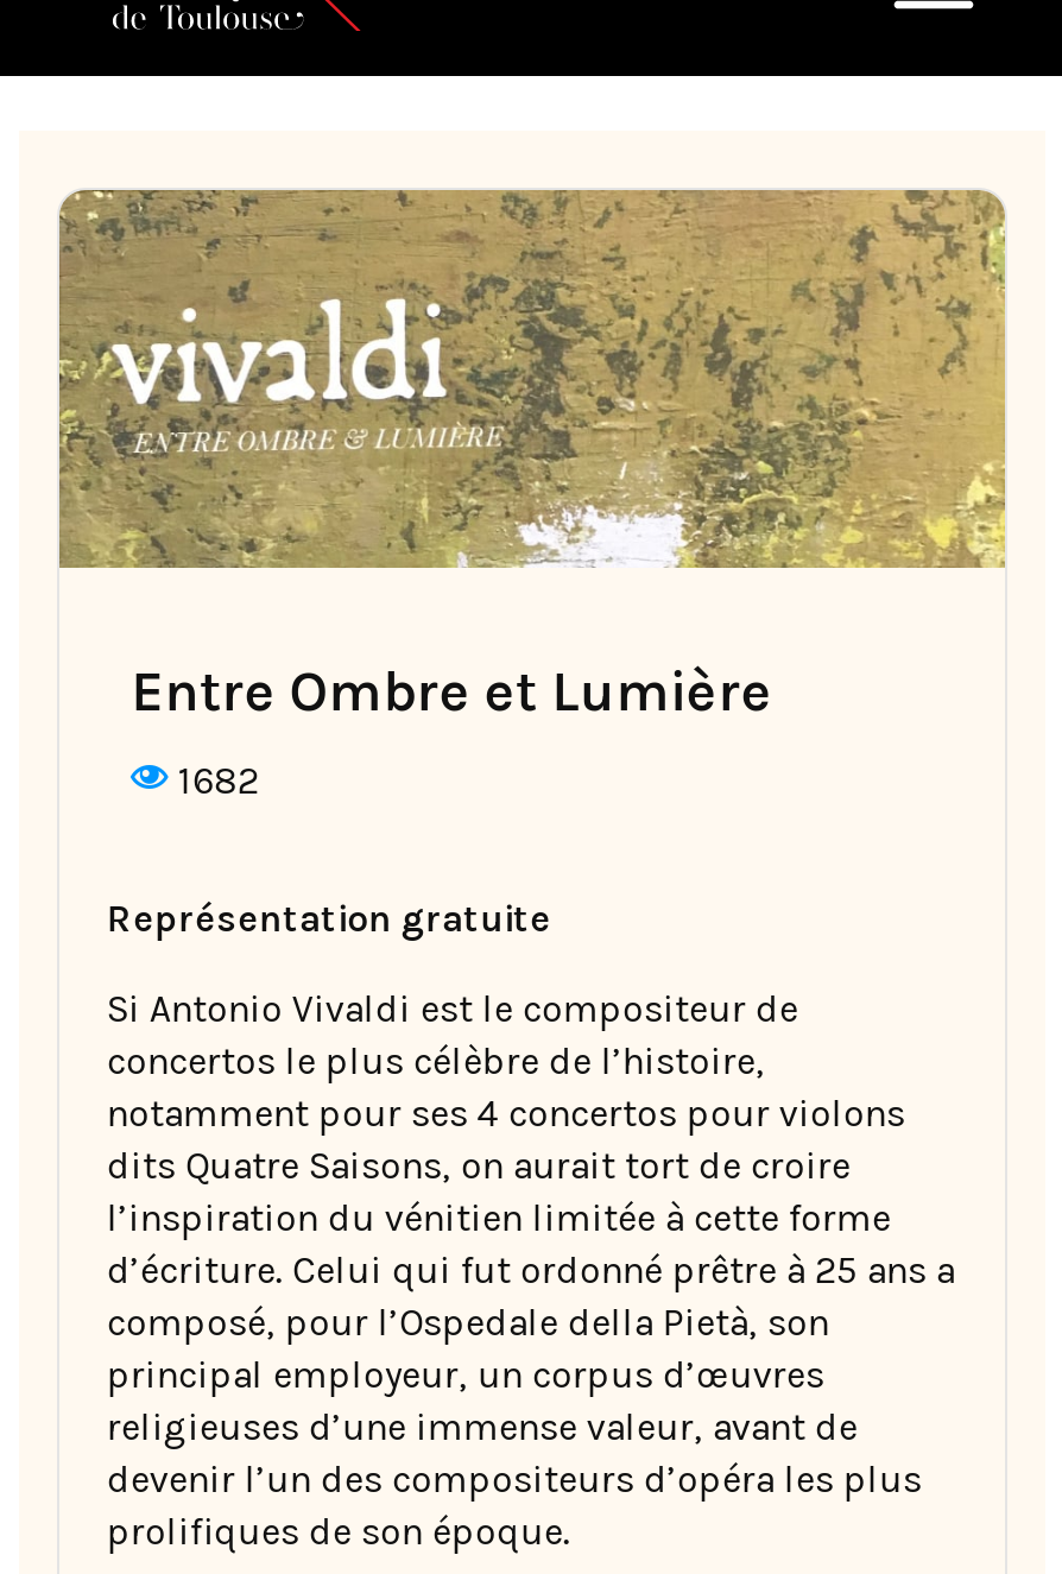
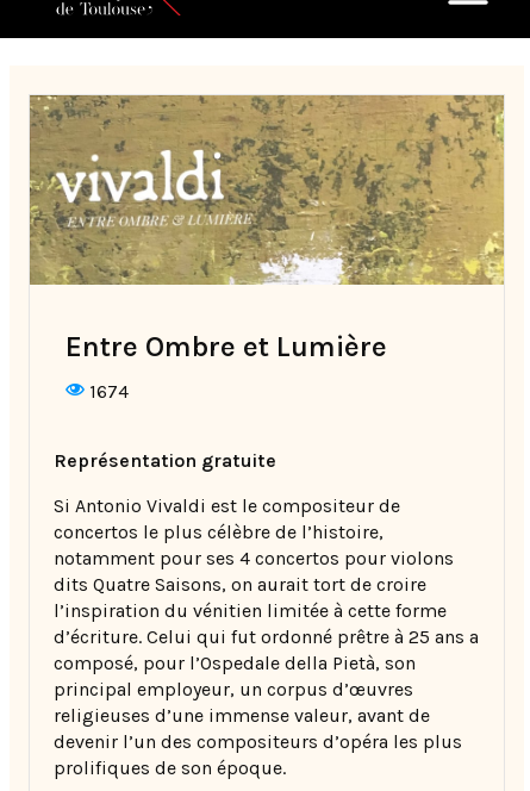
[168,757,259,803] 1682 -> [84,380,129,402] 1674

